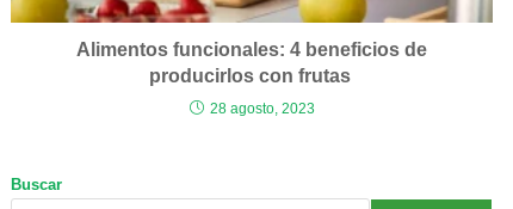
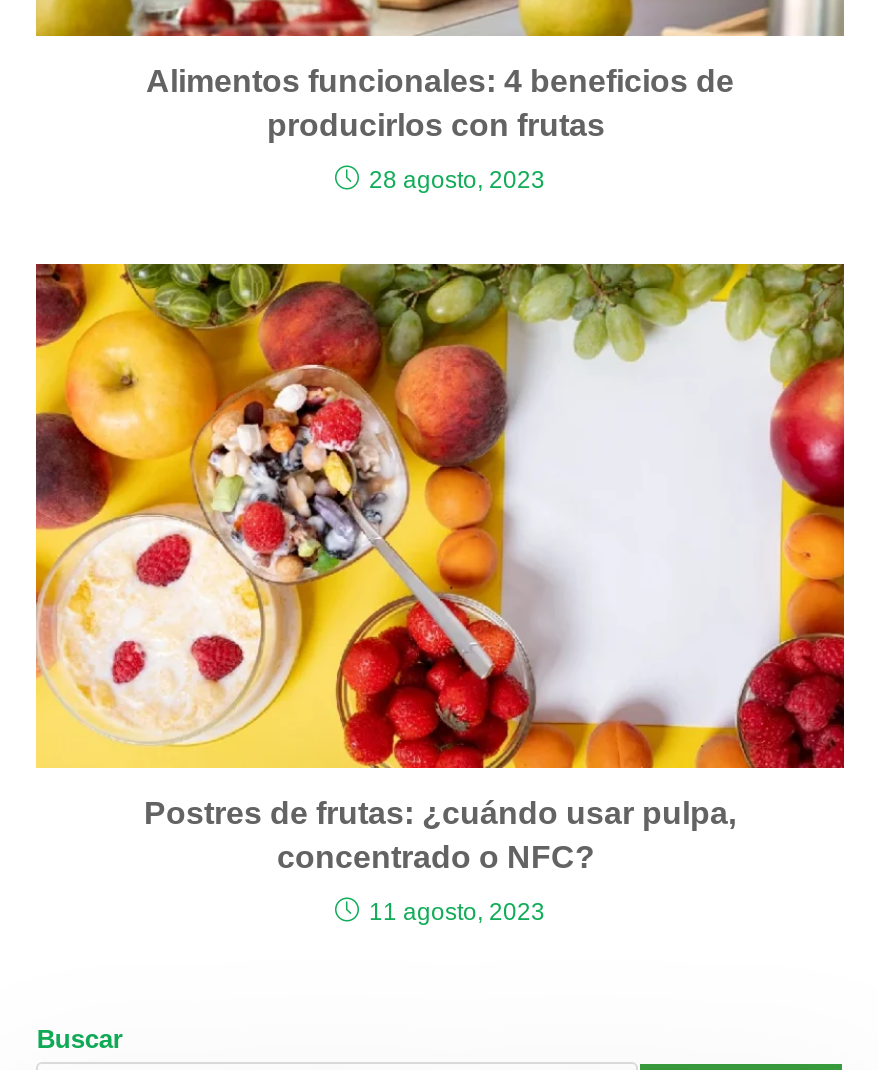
none -> [34,262,846,927] [image] | Postres de frutas: ¿cuándo usar pulpa, | concentrado o NFC? | 11 agosto, 2023

